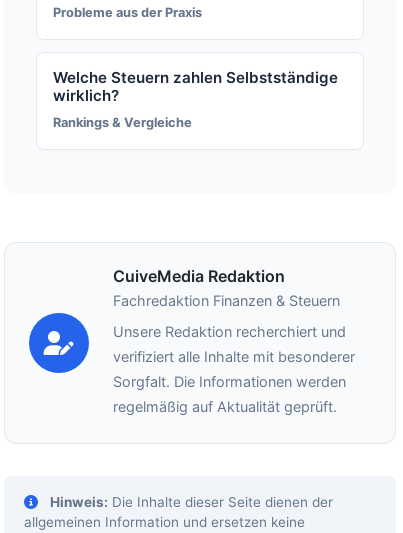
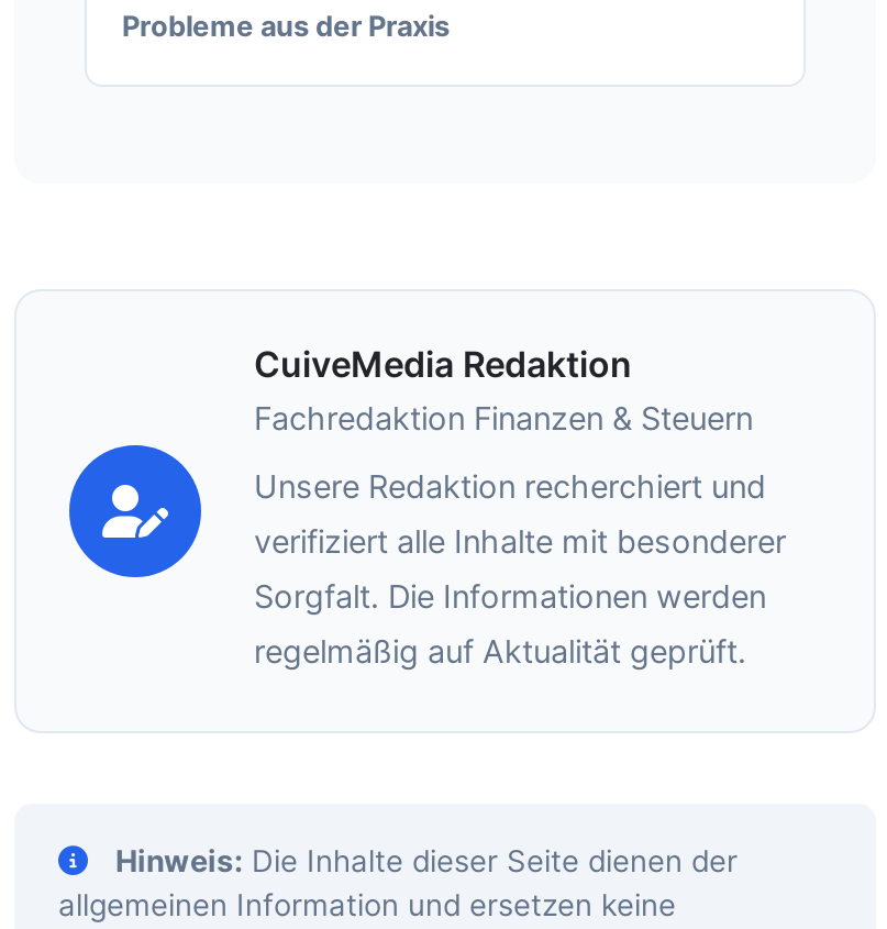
[53,68,338,130] Welche Steuern zahlen Selbstständige | wirklich? | Rankings & Vergleiche -> none

